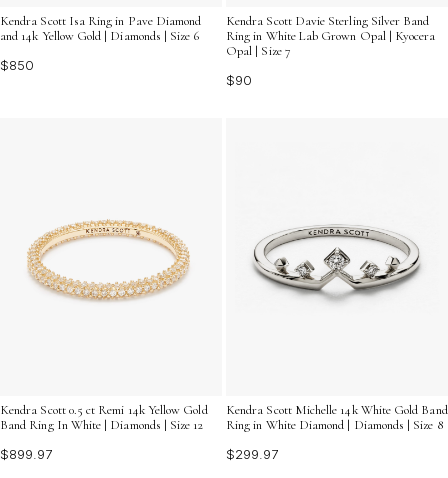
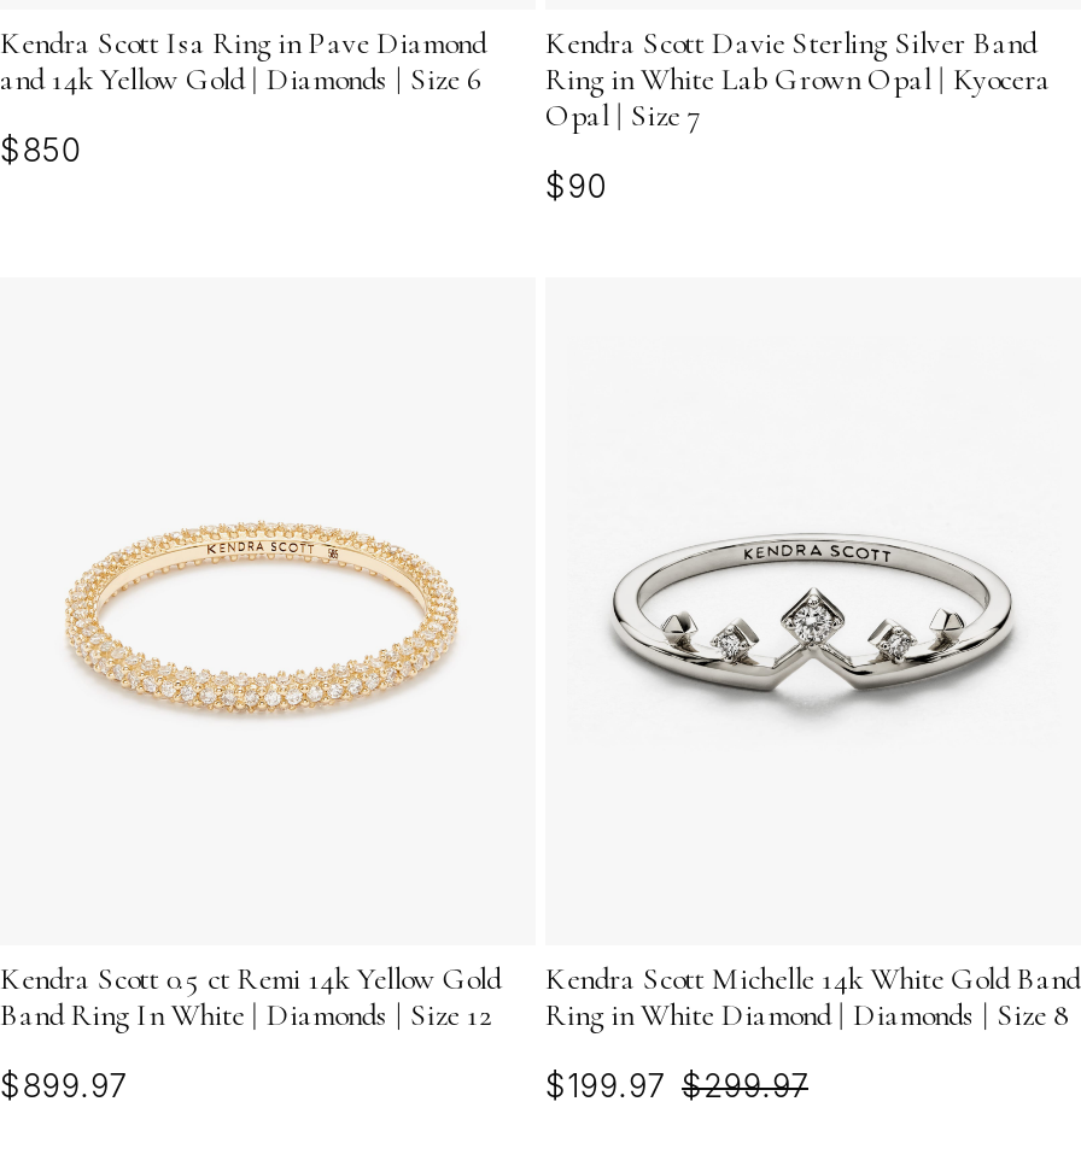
[226,445,278,461] $299.97 -> [545,1066,808,1105] $199.97 $299.97

